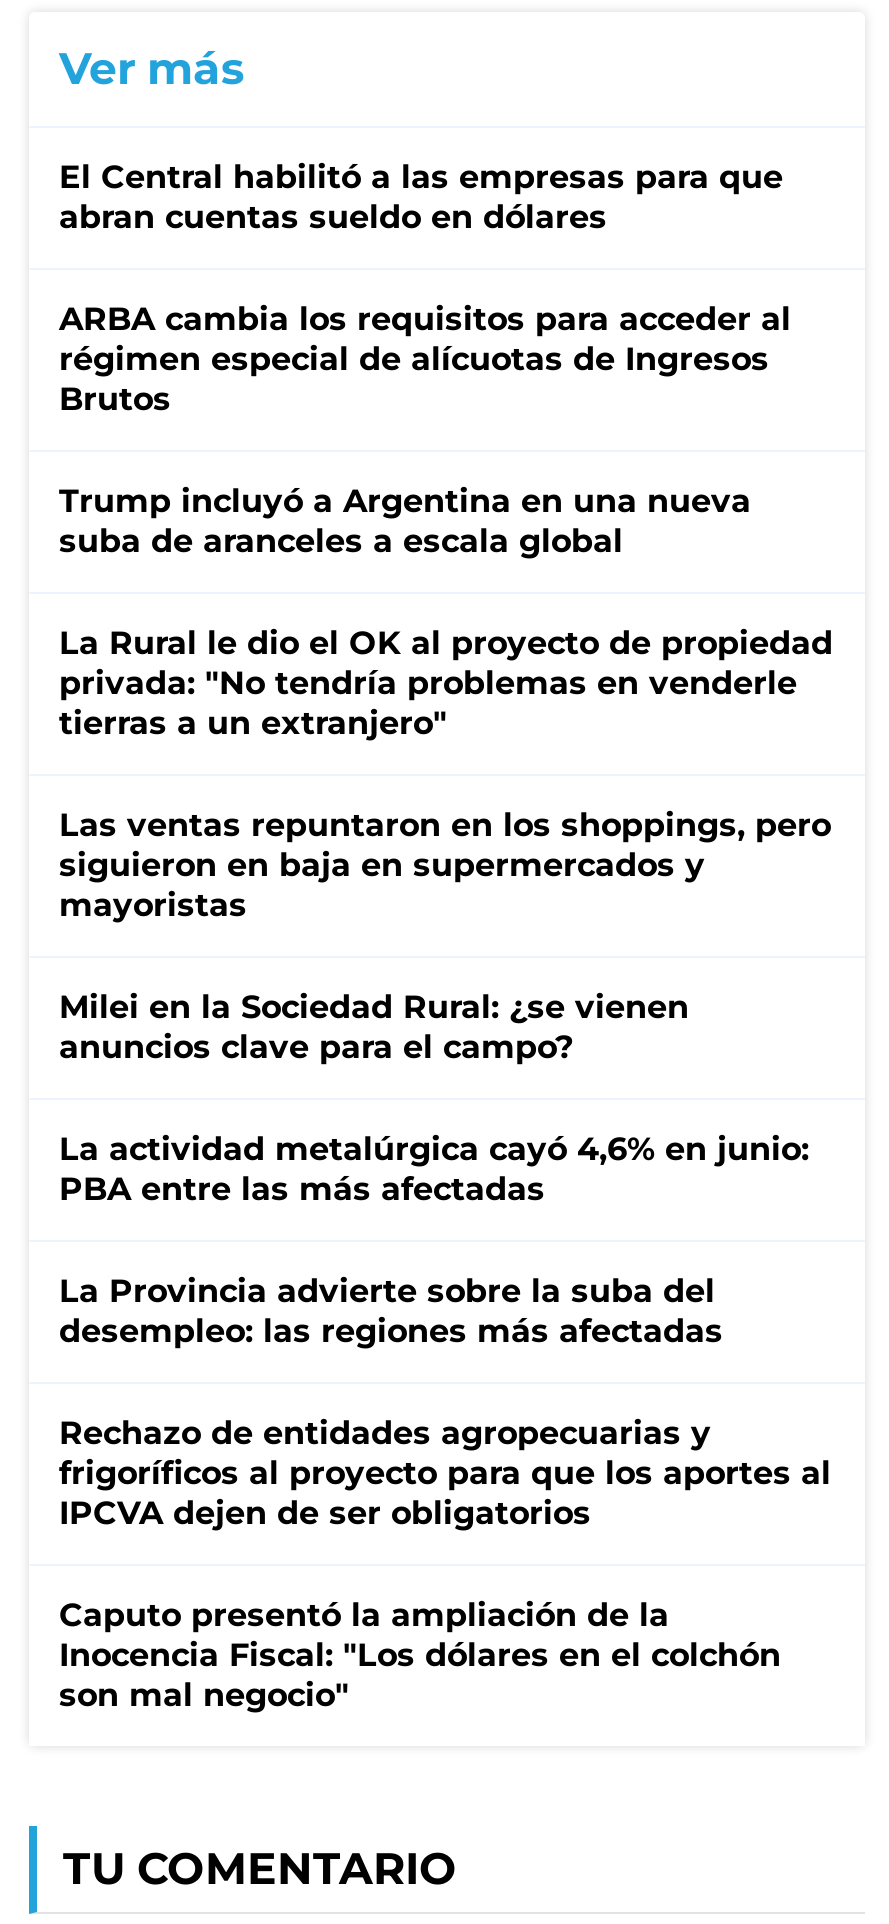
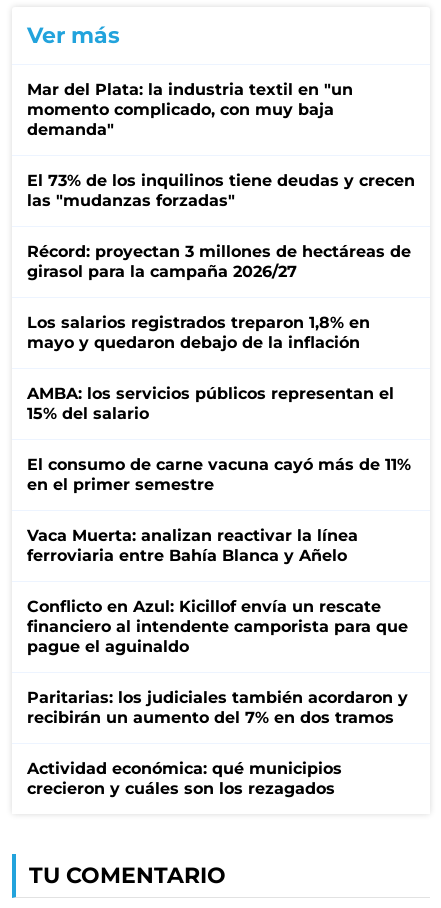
[59,158,783,236] El Central habilitó a las empresas para que | abran cuentas sueldo en dólares -> [27,80,353,139] Mar del Plata: la industria textil en "un | momento complicado, con muy baja | demanda"
[59,300,791,418] ARBA cambia los requisitos para acceder al | régimen especial de alícuotas de Ingresos | Brutos -> [27,171,415,210] El 73% de los inquilinos tiene deudas y crecen | las "mudanzas forzadas"
[59,482,751,560] Trump incluyó a Argentina en una nueva | suba de aranceles a escala global -> [27,242,411,281] Récord: proyectan 3 millones de hectáreas de | girasol para la campaña 2026/27
[59,624,833,742] La Rural le dio el OK al proyecto de propiedad | privada: "No tendría problemas en venderle | tierras a un extranjero" -> [27,313,370,352] Los salarios registrados treparon 1,8% en | mayo y quedaron debajo de la inflación
[59,806,831,924] Las ventas repuntaron en los shoppings, pero | siguieron en baja en supermercados y | mayoristas -> [27,384,394,423] AMBA: los servicios públicos representan el | 15% del salario
[59,988,689,1066] Milei en la Sociedad Rural: ¿se vienen | anuncios clave para el campo? -> [27,455,411,494] El consumo de carne vacuna cayó más de 11% | en el primer semestre
[59,1130,809,1208] La actividad metalúrgica cayó 4,6% en junio: | PBA entre las más afectadas -> [27,526,358,565] Vaca Muerta: analizan reactivar la línea | ferroviaria entre Bahía Blanca y Añelo
[59,1272,723,1350] La Provincia advierte sobre la suba del | desempleo: las regiones más afectadas -> [27,597,408,656] Conflicto en Azul: Kicillof envía un rescate | financiero al intendente camporista para que | pague el aguinaldo
[59,1414,831,1532] Rechazo de entidades agropecuarias y | frigoríficos al proyecto para que los aportes al | IPCVA dejen de ser obligatorios -> [27,688,408,727] Paritarias: los judiciales también acordaron y | recibirán un aumento del 7% en dos tramos
[59,1596,781,1714] Caputo presentó la ampliación de la | Inocencia Fiscal: "Los dólares en el colchón | son mal negocio" -> [27,759,342,798] Actividad económica: qué municipios | crecieron y cuáles son los rezagados

